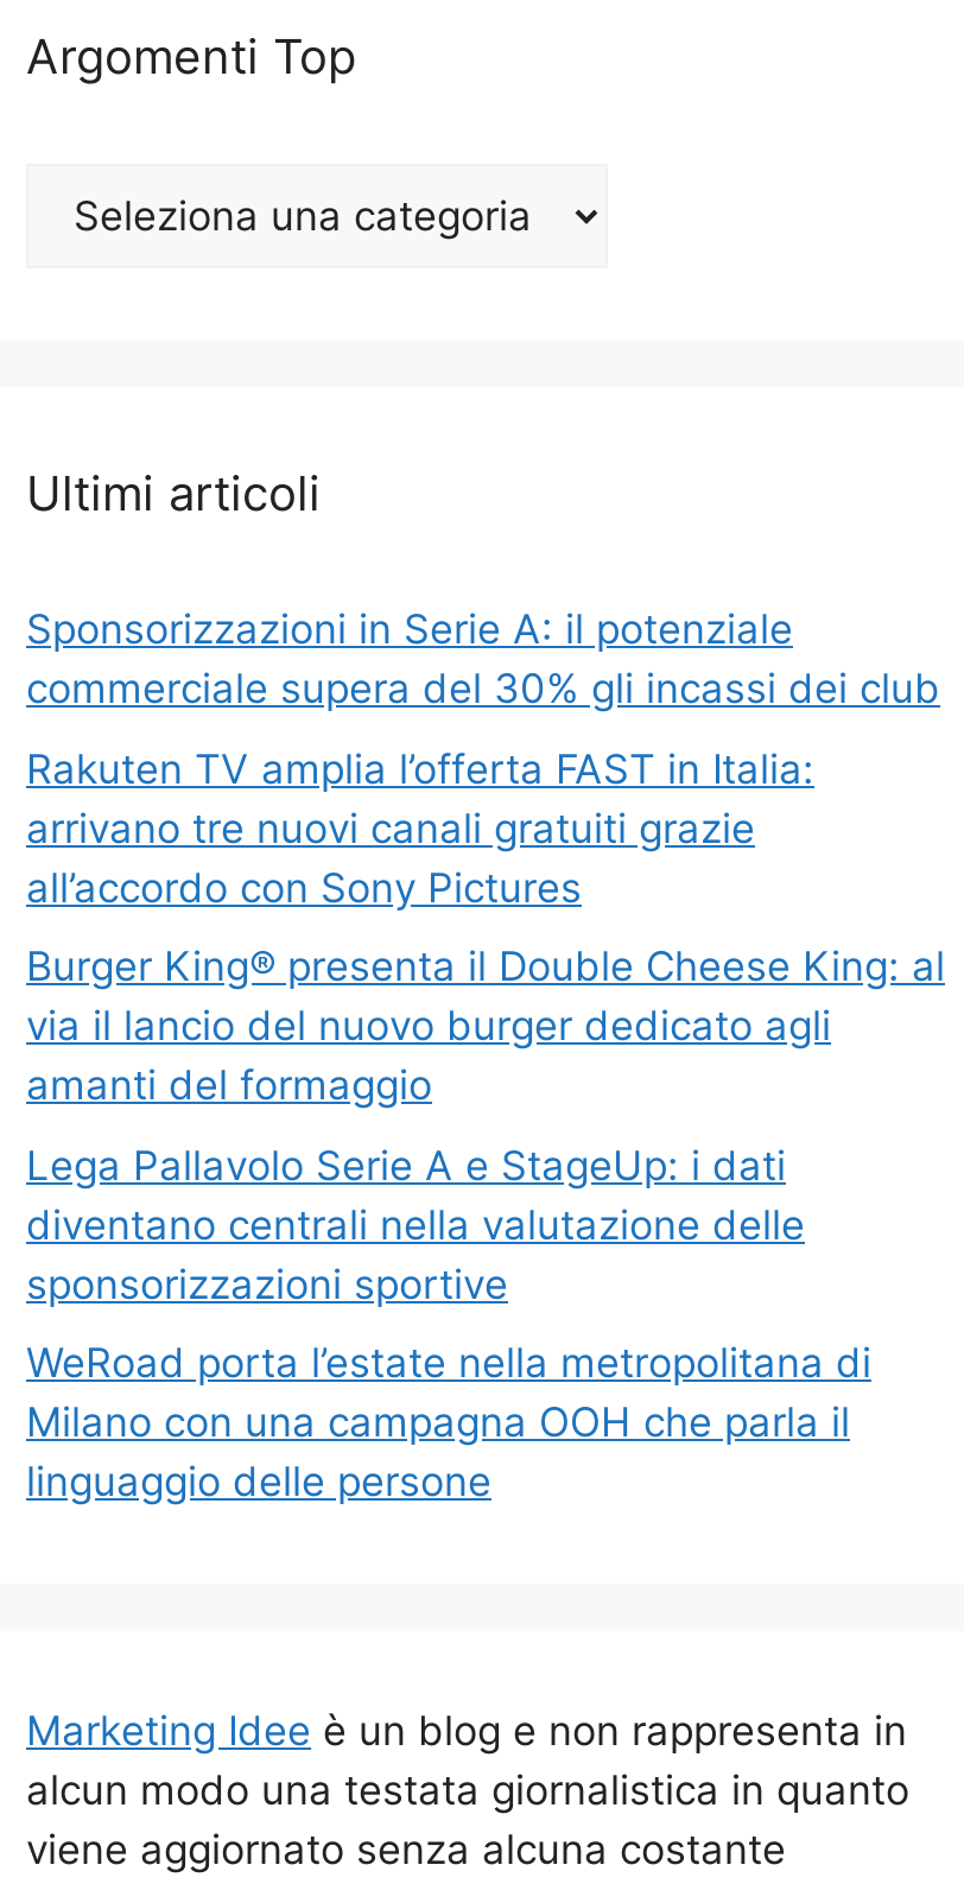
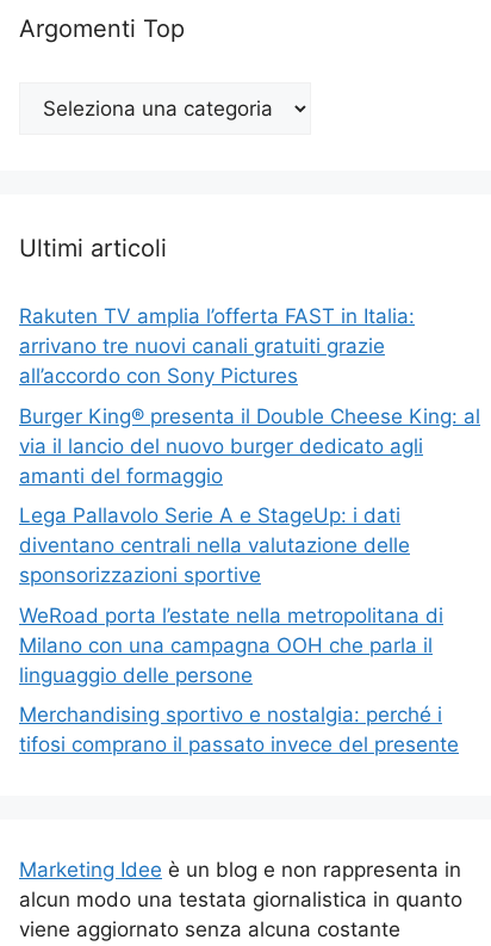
[26,607,940,714] Sponsorizzazioni in Serie A: il potenziale | commerciale supera del 30% gli incassi dei club -> none
moved [26,746,945,1507] -> [19,304,480,687]: Rakuten TV amplia l’offerta FAST in Italia: | arrivano tre nuovi canali gratuiti grazie | all’accordo con Sony Pictures | ... | Milano con una campagna OOH che parla il | linguaggio delle persone
none -> [19,703,459,757] Merchandising sportivo e nostalgia: perché i | tifosi comprano il passato invece del presente

